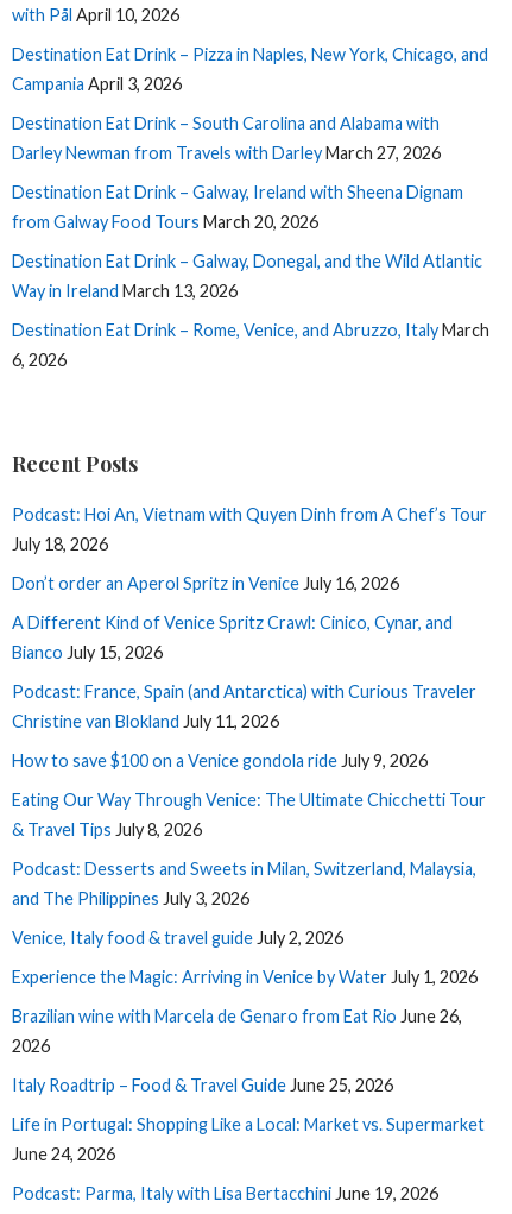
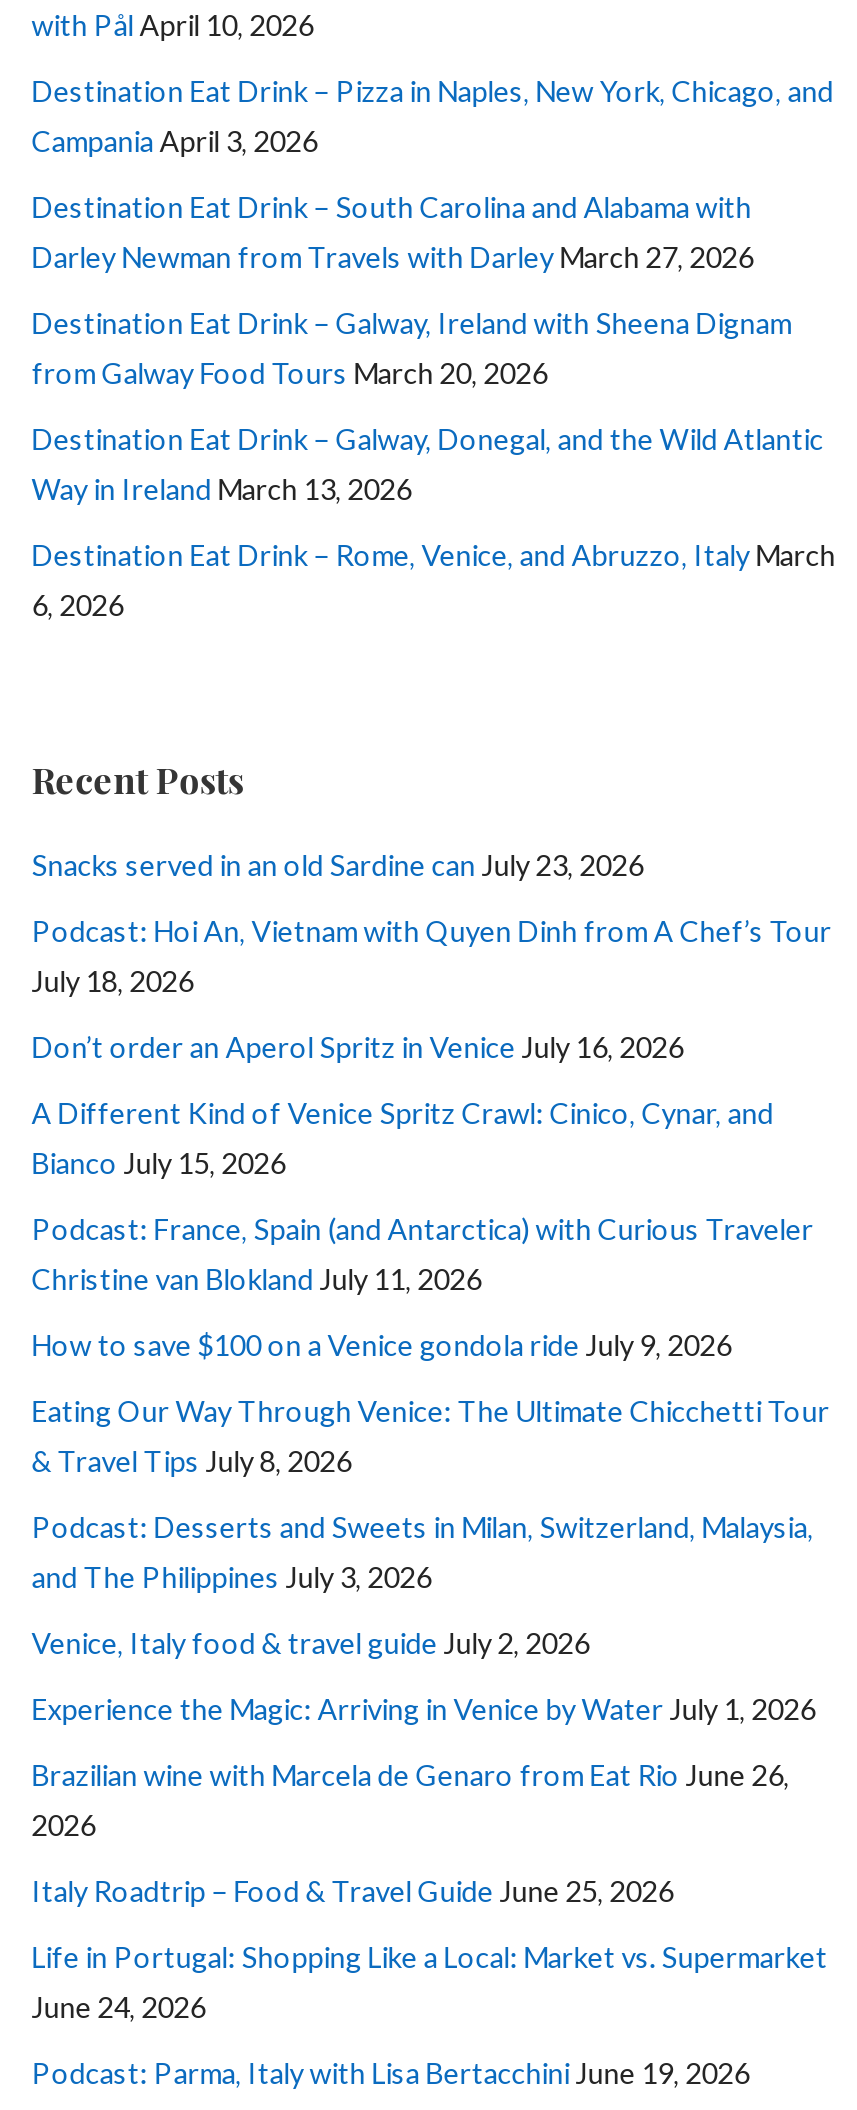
none -> [31,848,643,882] Snacks served in an old Sardine can July 23, 2026

